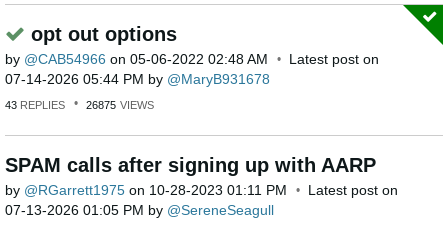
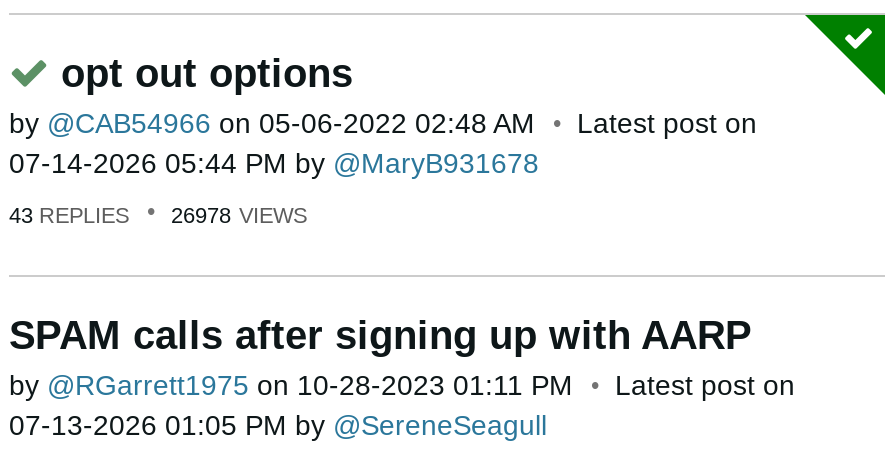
[5,99,154,111] 43 REPLIES 26875 VIEWS -> [9,202,307,226] 43 REPLIES 26978 VIEWS

